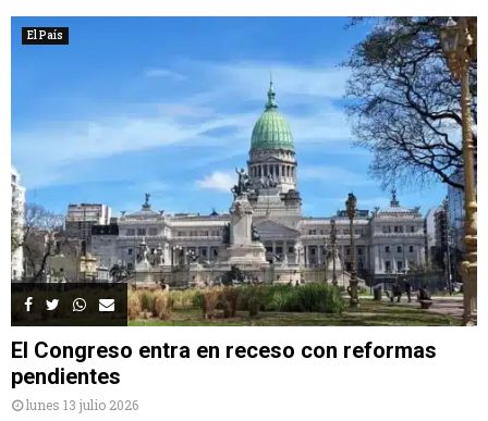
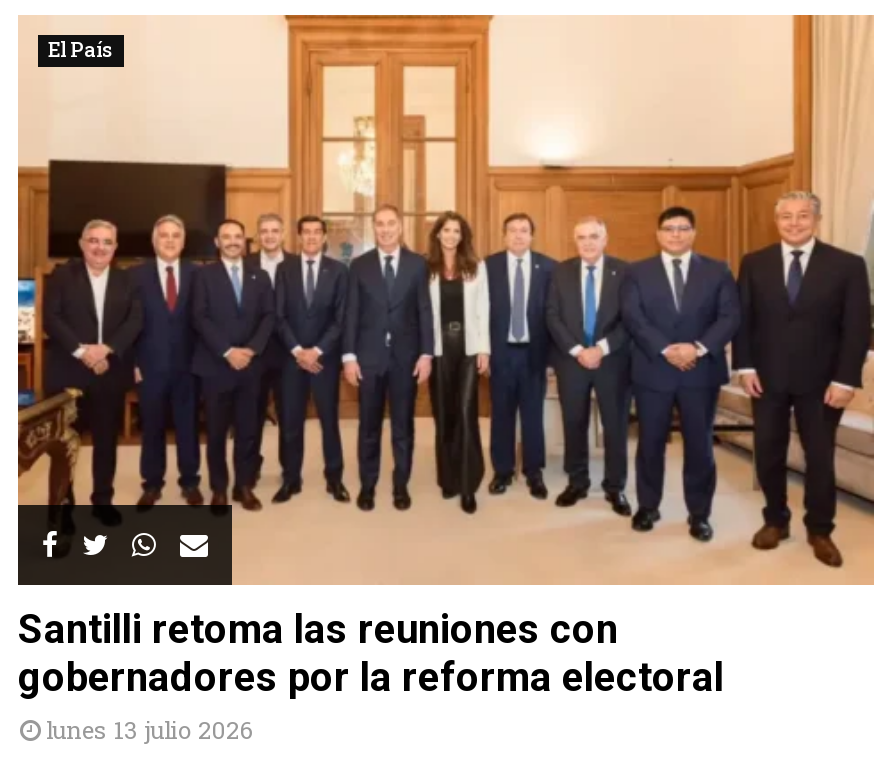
[10,15,478,390] [image] | El Congreso entra en receso con reformas | pendientes -> [16,13,876,702] [image] | Santilli retoma las reuniones con | gobernadores por la reforma electoral

